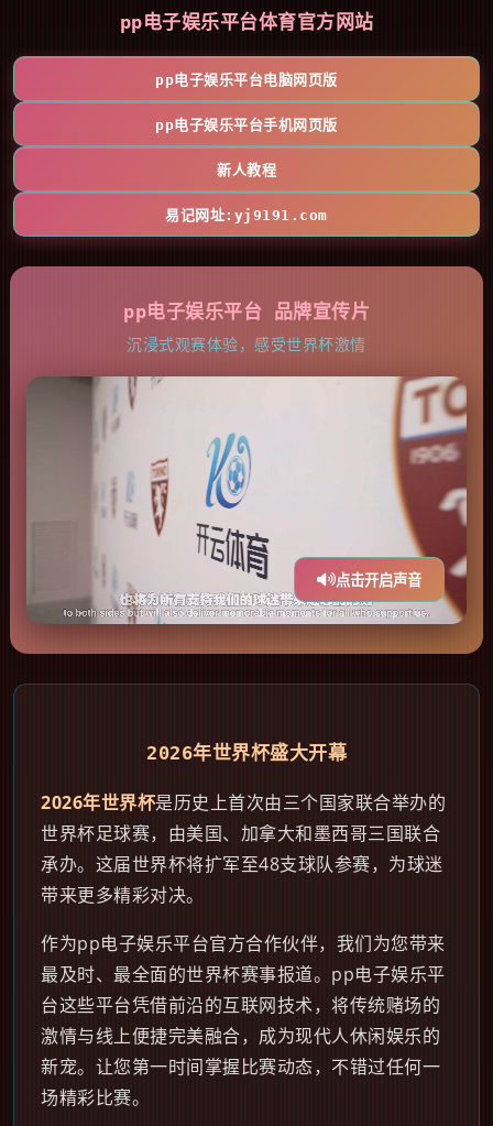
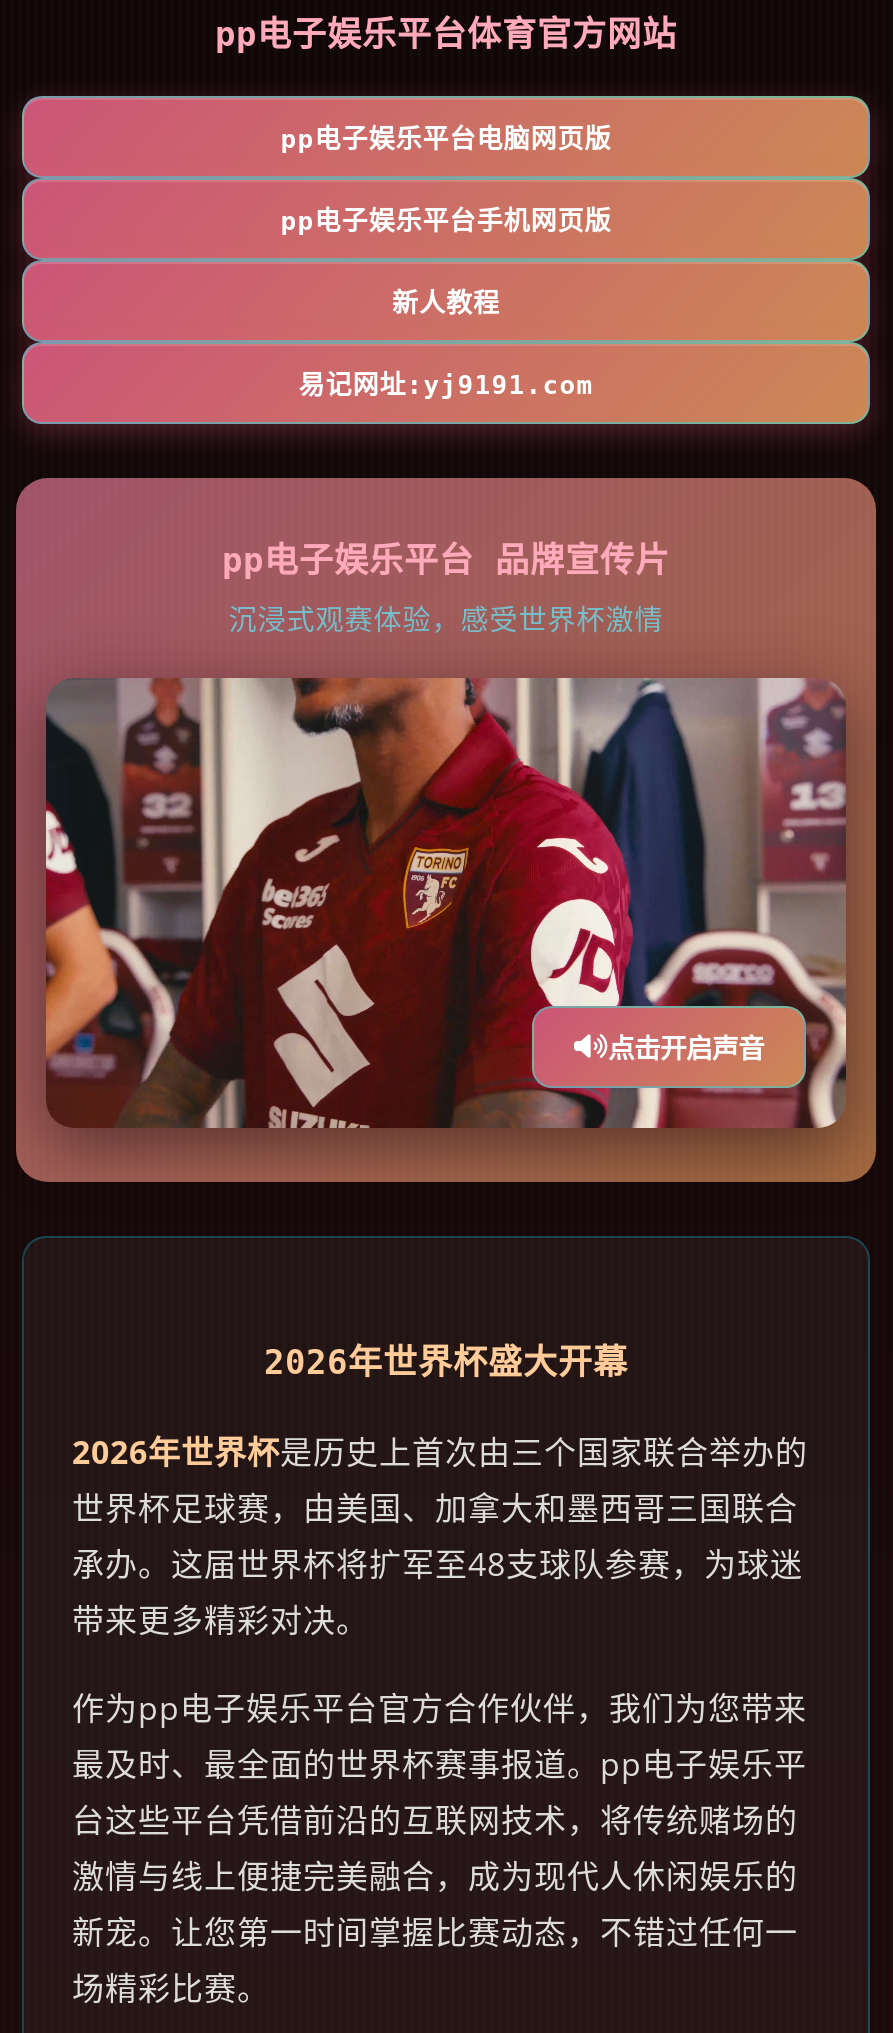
[26,375,468,625] [image] -> [44,676,848,1130] [image]

